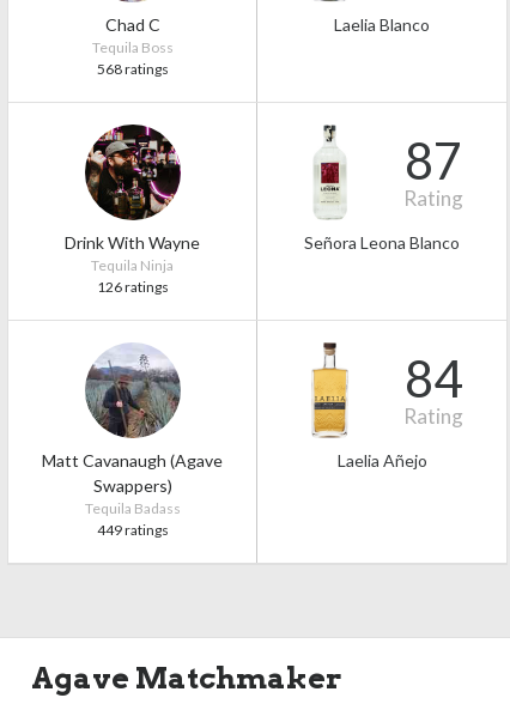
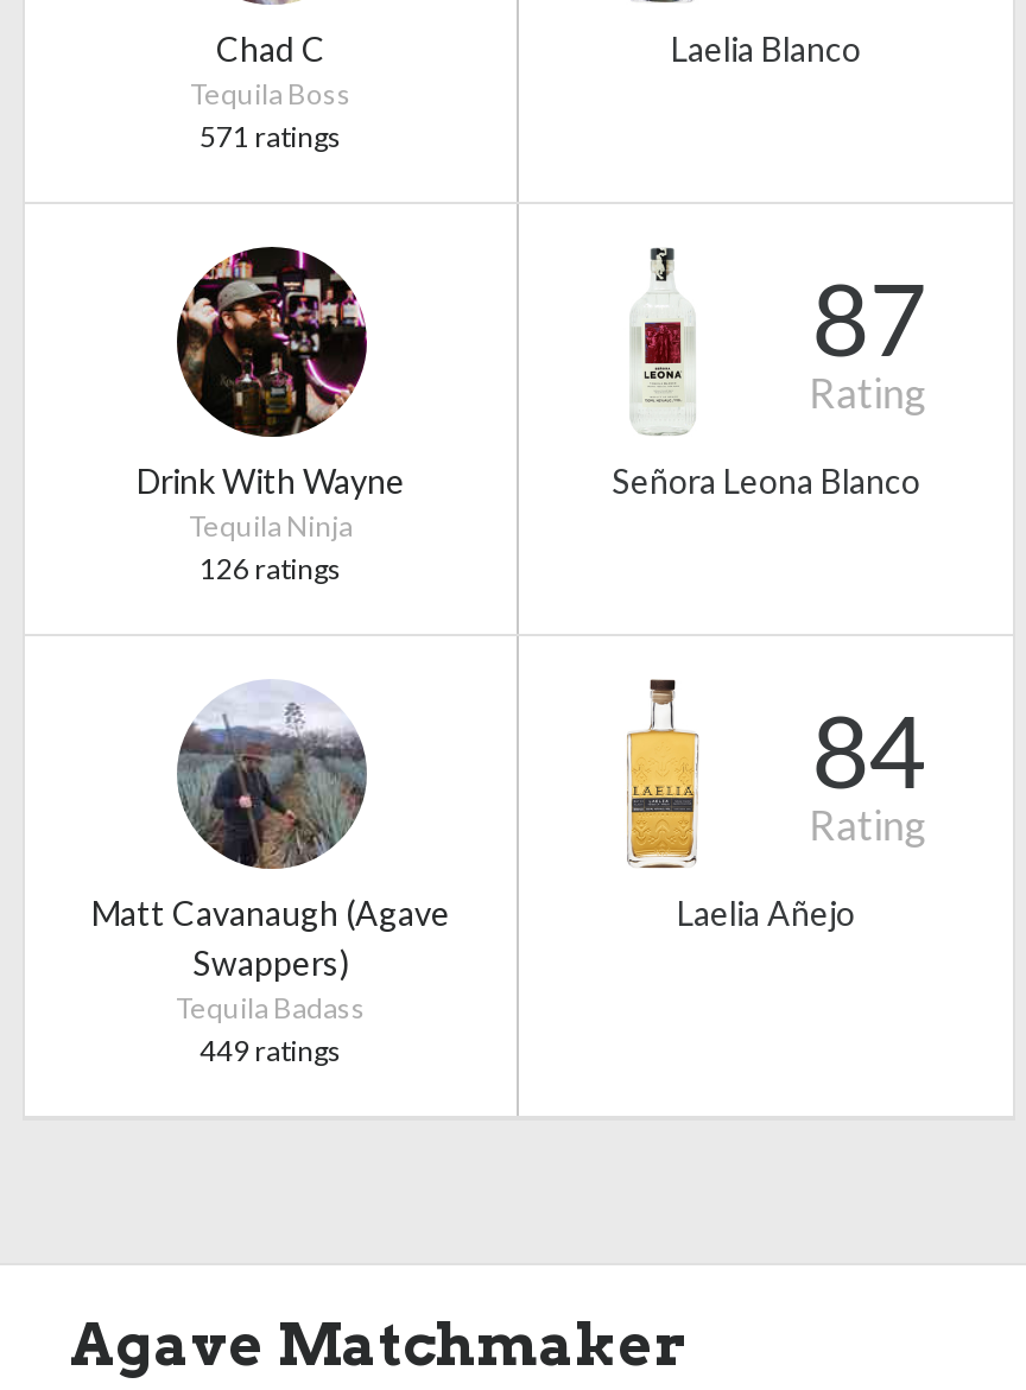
[96,60,168,78] 568 ratings -> [199,119,342,154] 571 ratings

